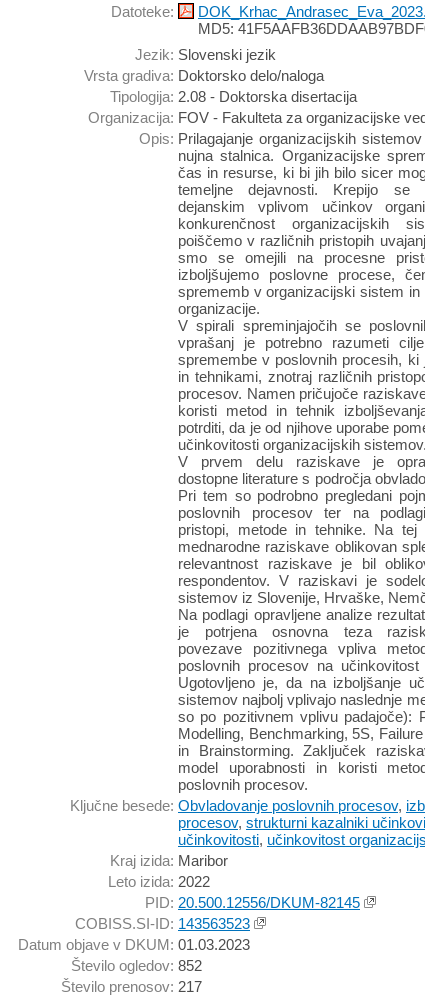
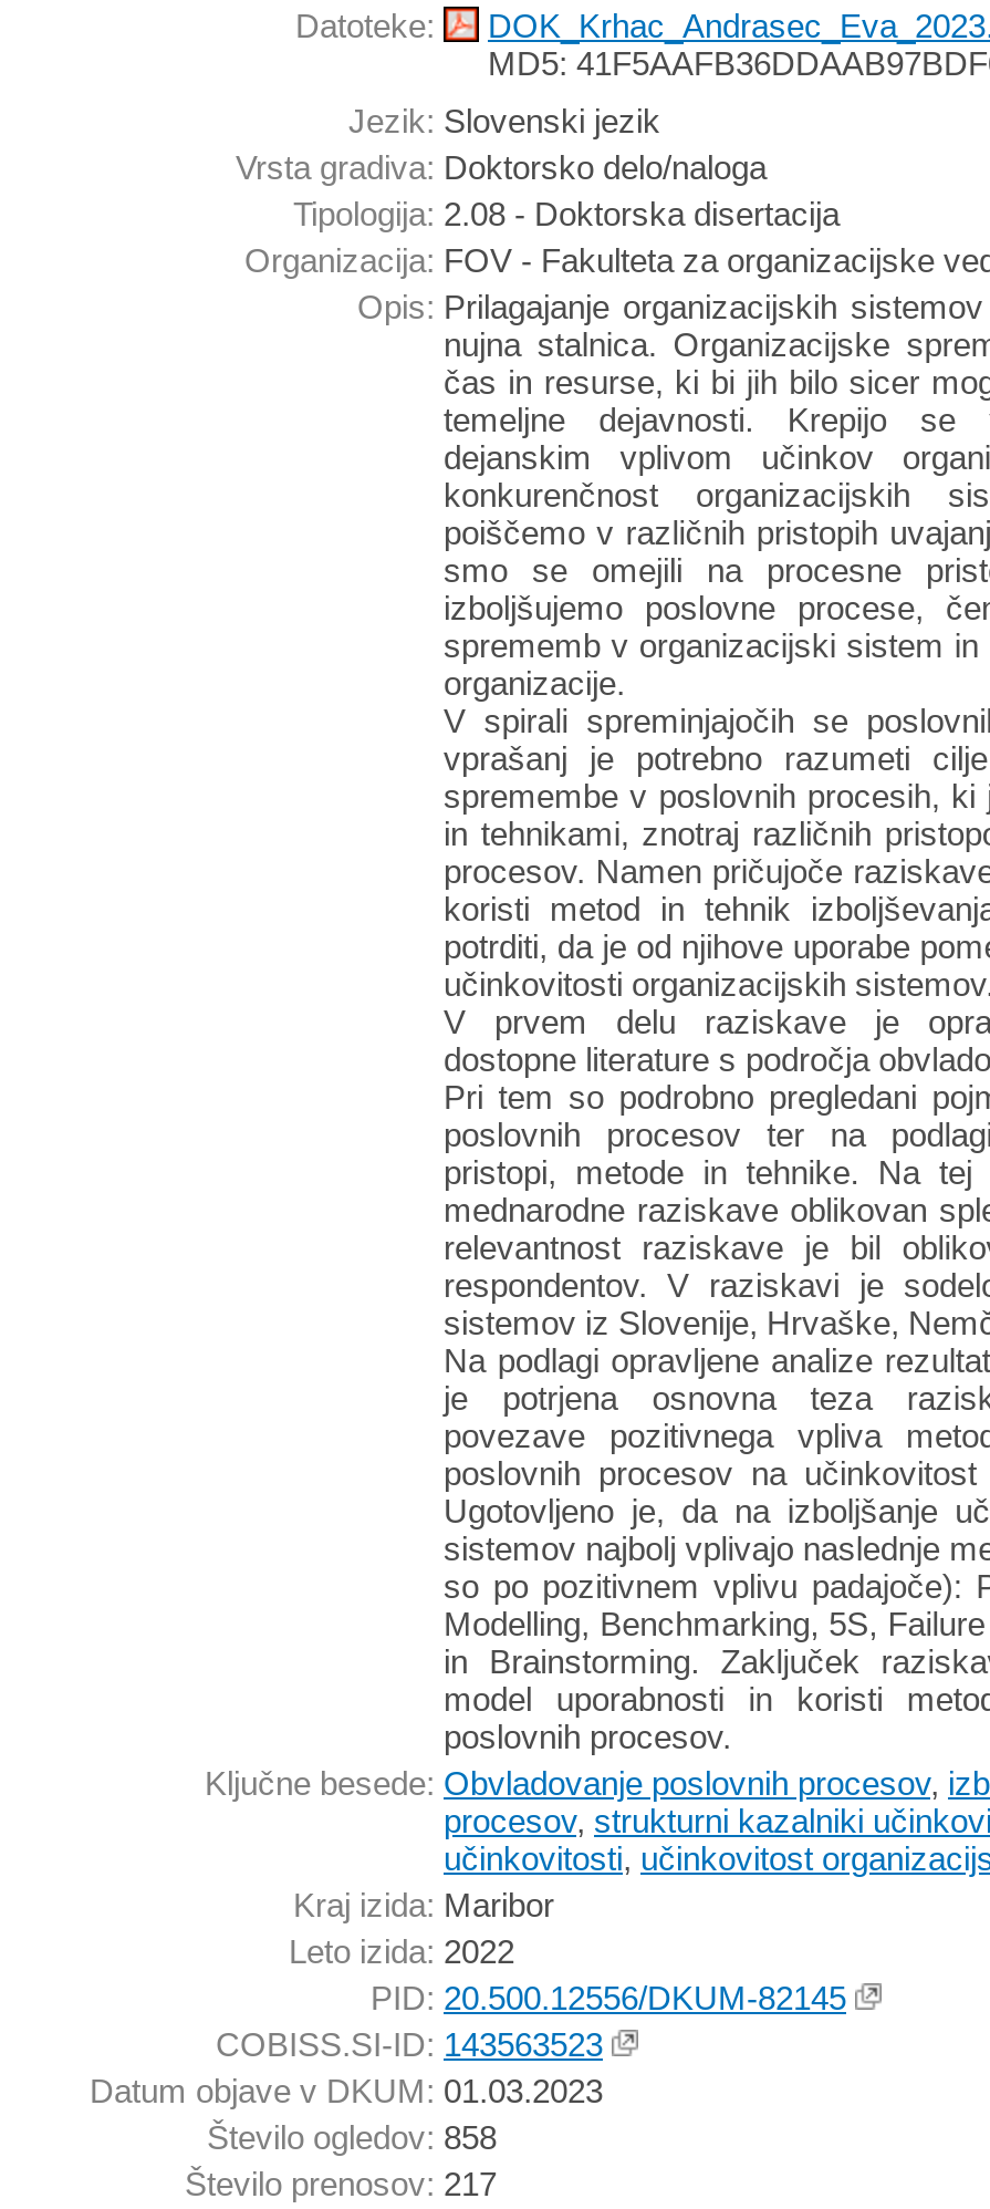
[71,957,202,974] Število ogledov: 852 -> [207,2118,497,2156] Število ogledov: 858

